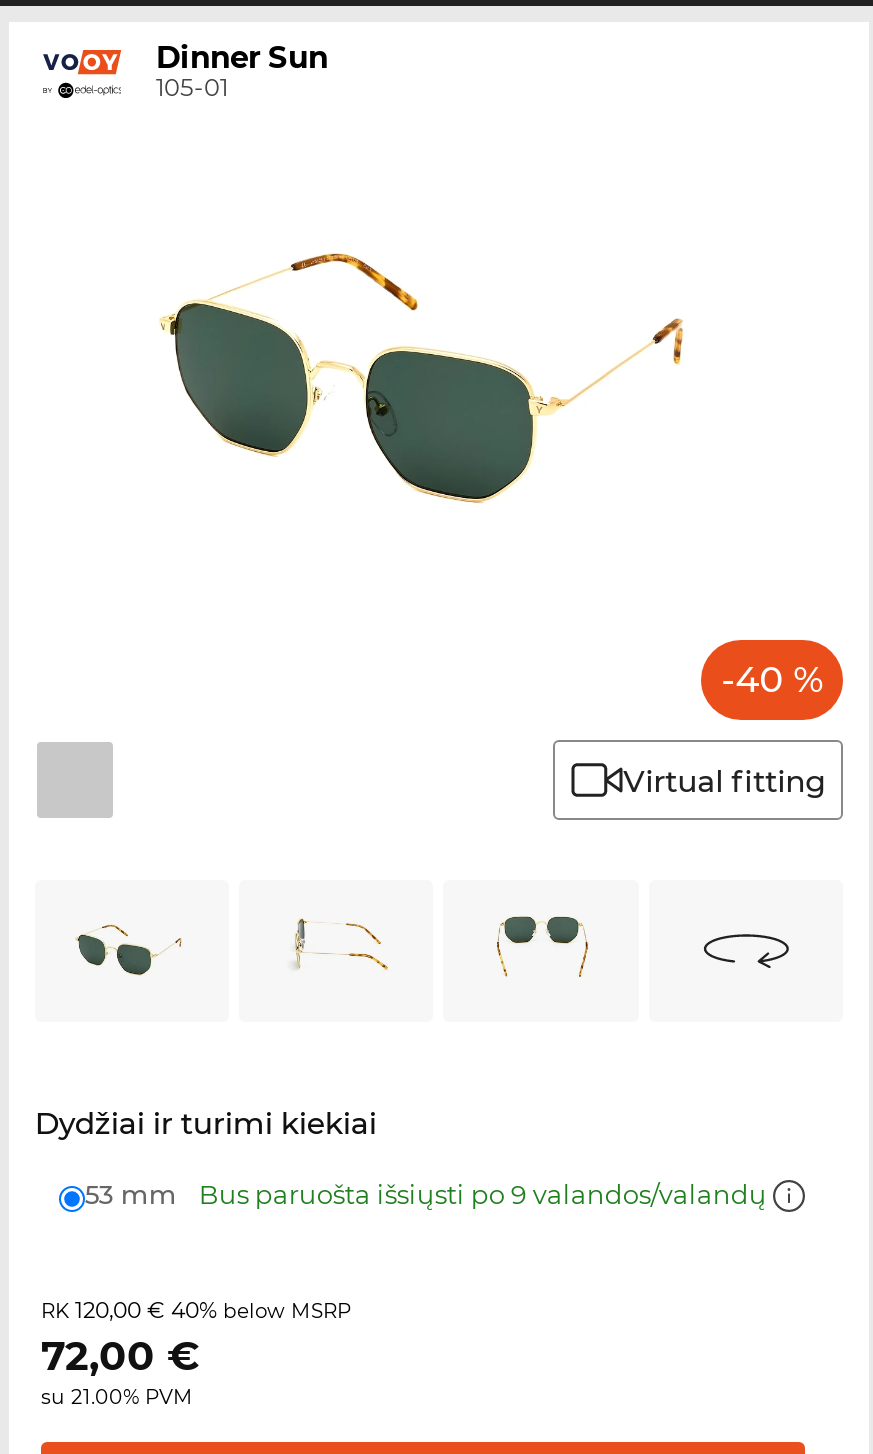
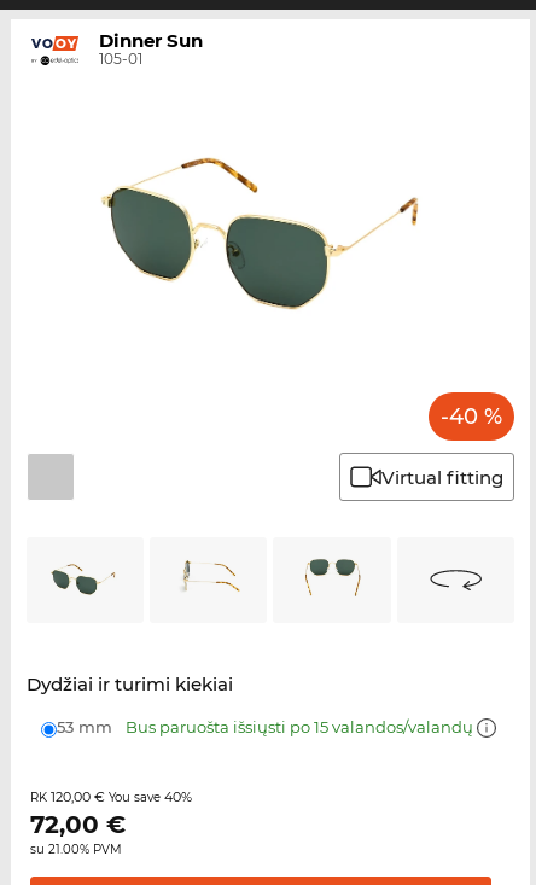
[85,1178,773,1210] 53 mm Bus paruošta išsiųsti po 9 valandos/valandų -> [56,717,477,737] 53 mm Bus paruošta išsiųsti po 15 valandos/valandų
[41,1296,351,1324] RK 120,00 € 40% below MSRP -> [30,789,192,806] RK 120,00 €You save 40%

